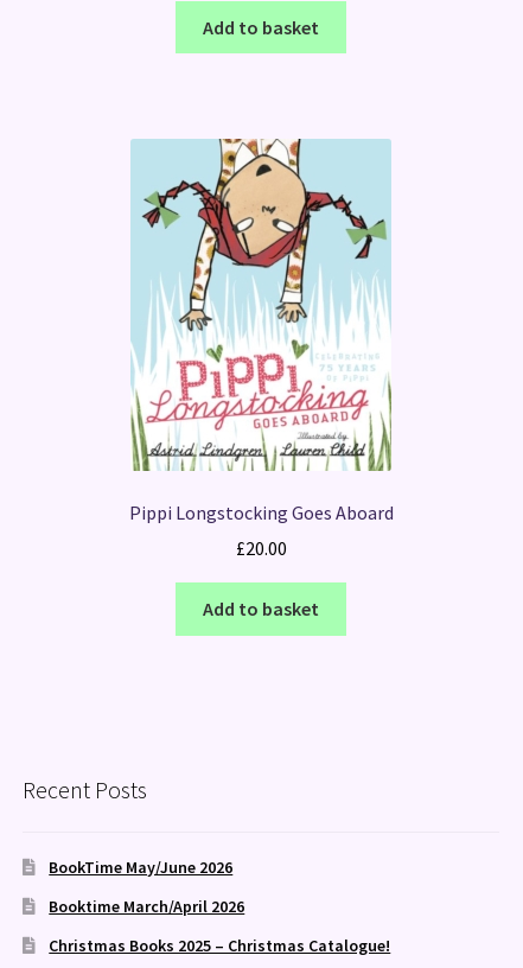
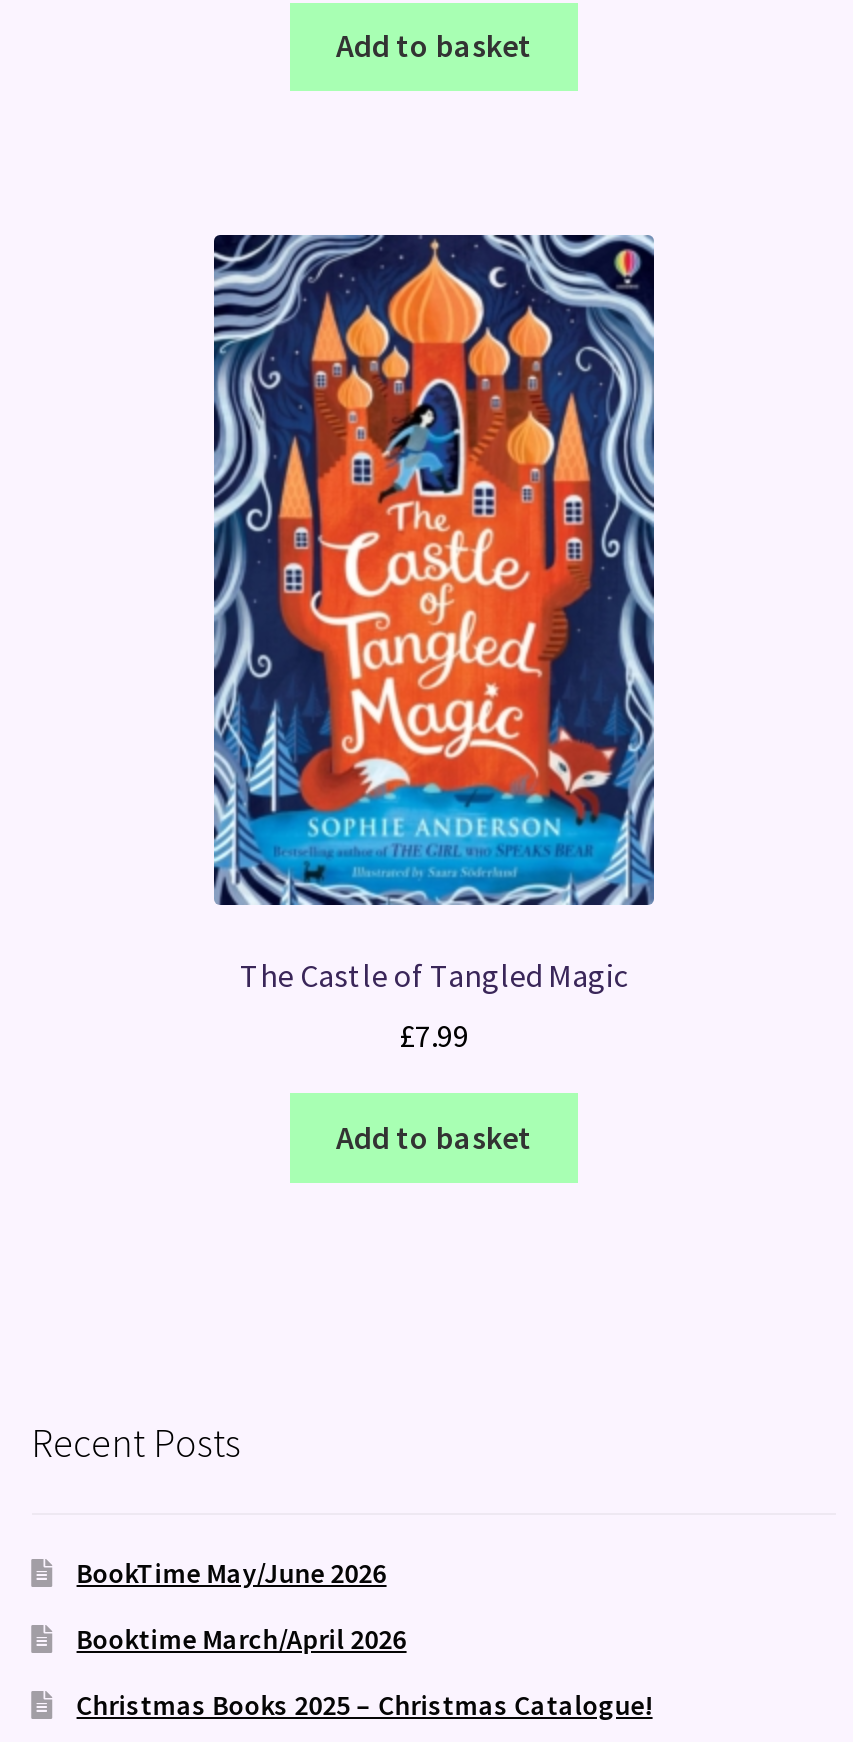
[130,138,393,472] [image] -> [212,233,656,829] [image]
[129,500,393,524] Pippi Longstocking Goes Aboard -> [240,955,628,995] The Castle of Tangled Magic
[235,537,286,560] £20.00 -> [399,1016,469,1056] £7.99

